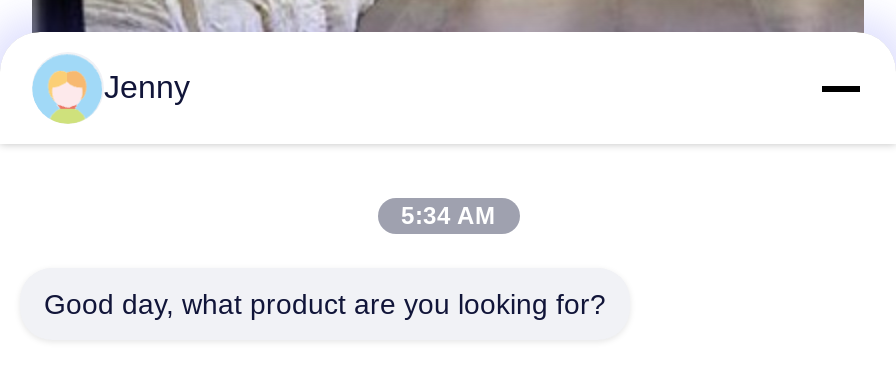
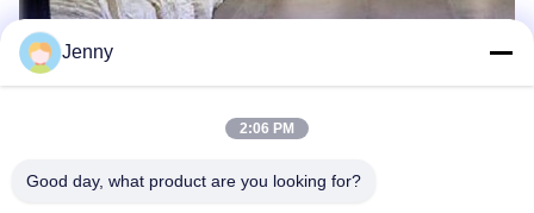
[401,202,495,230] 5:34 AM -> [240,120,294,137] 2:06 PM

